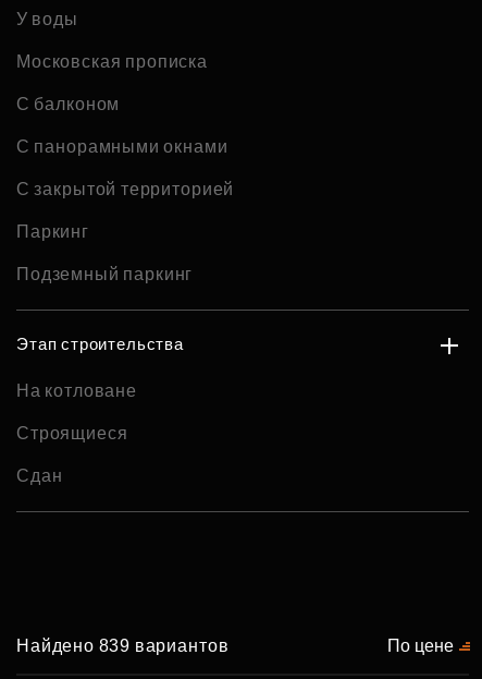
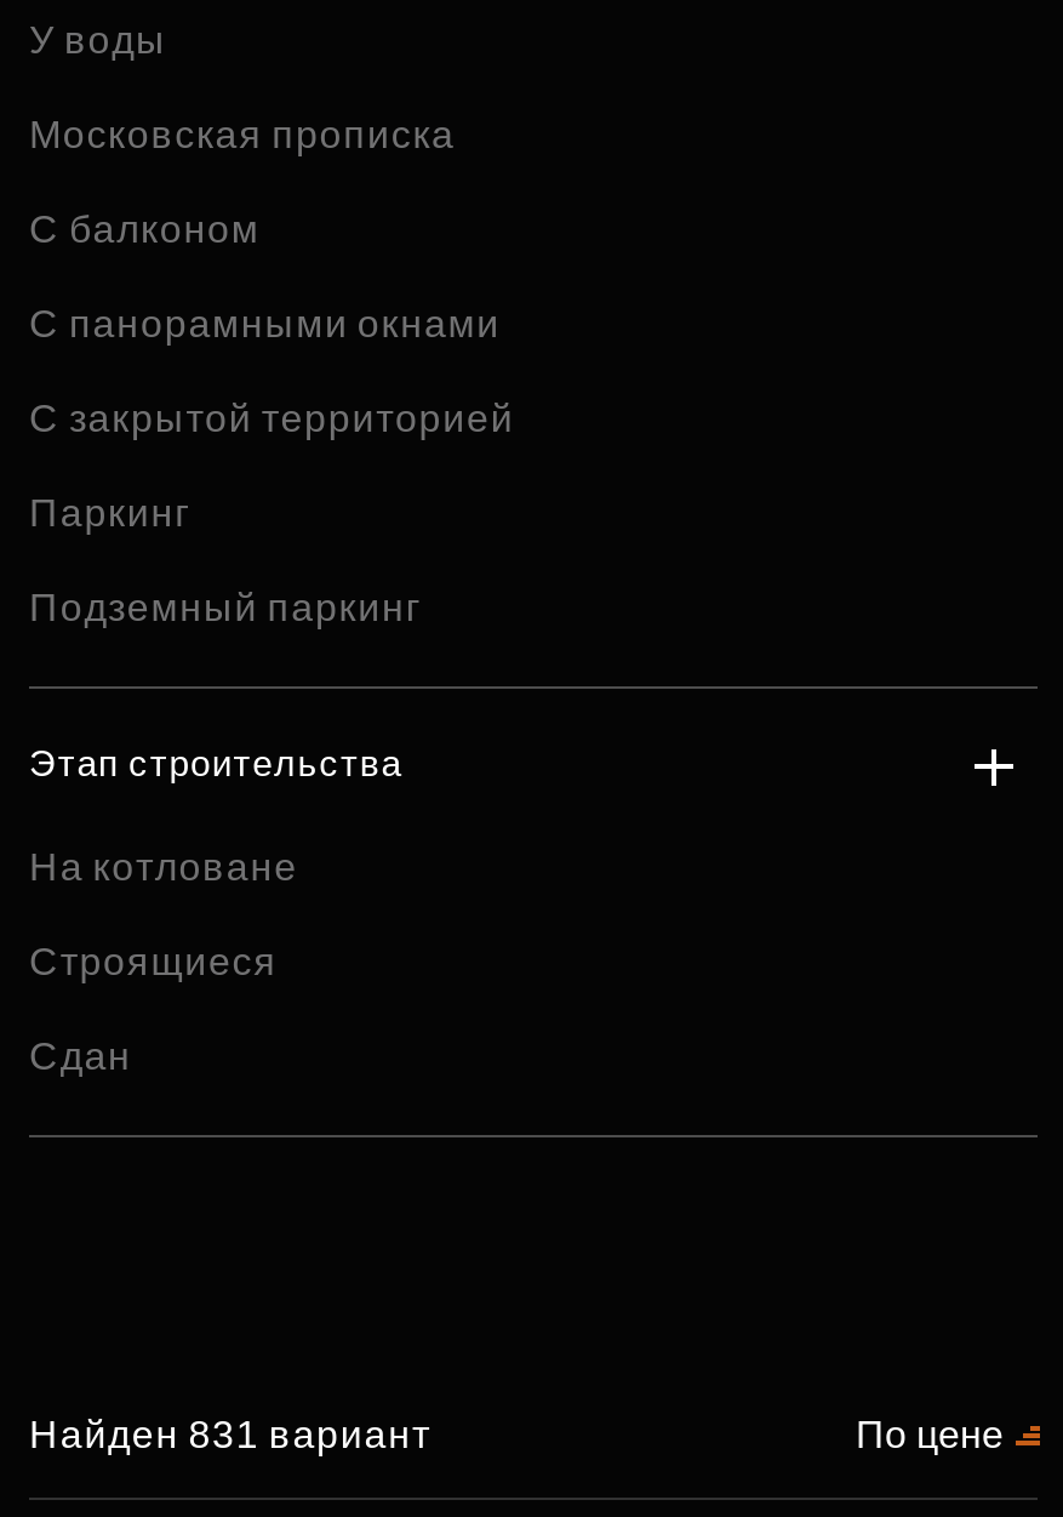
[16,636,229,655] Найдено 839 вариантов -> [29,1414,431,1455] Найден 831 вариант

